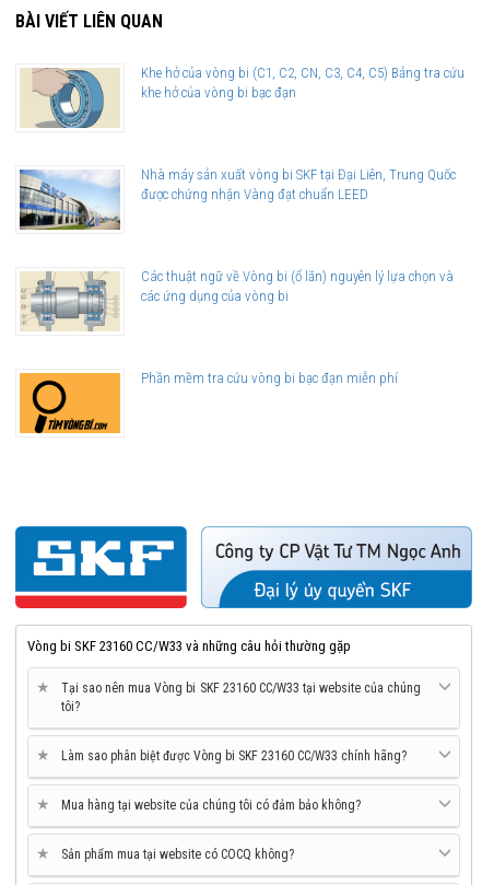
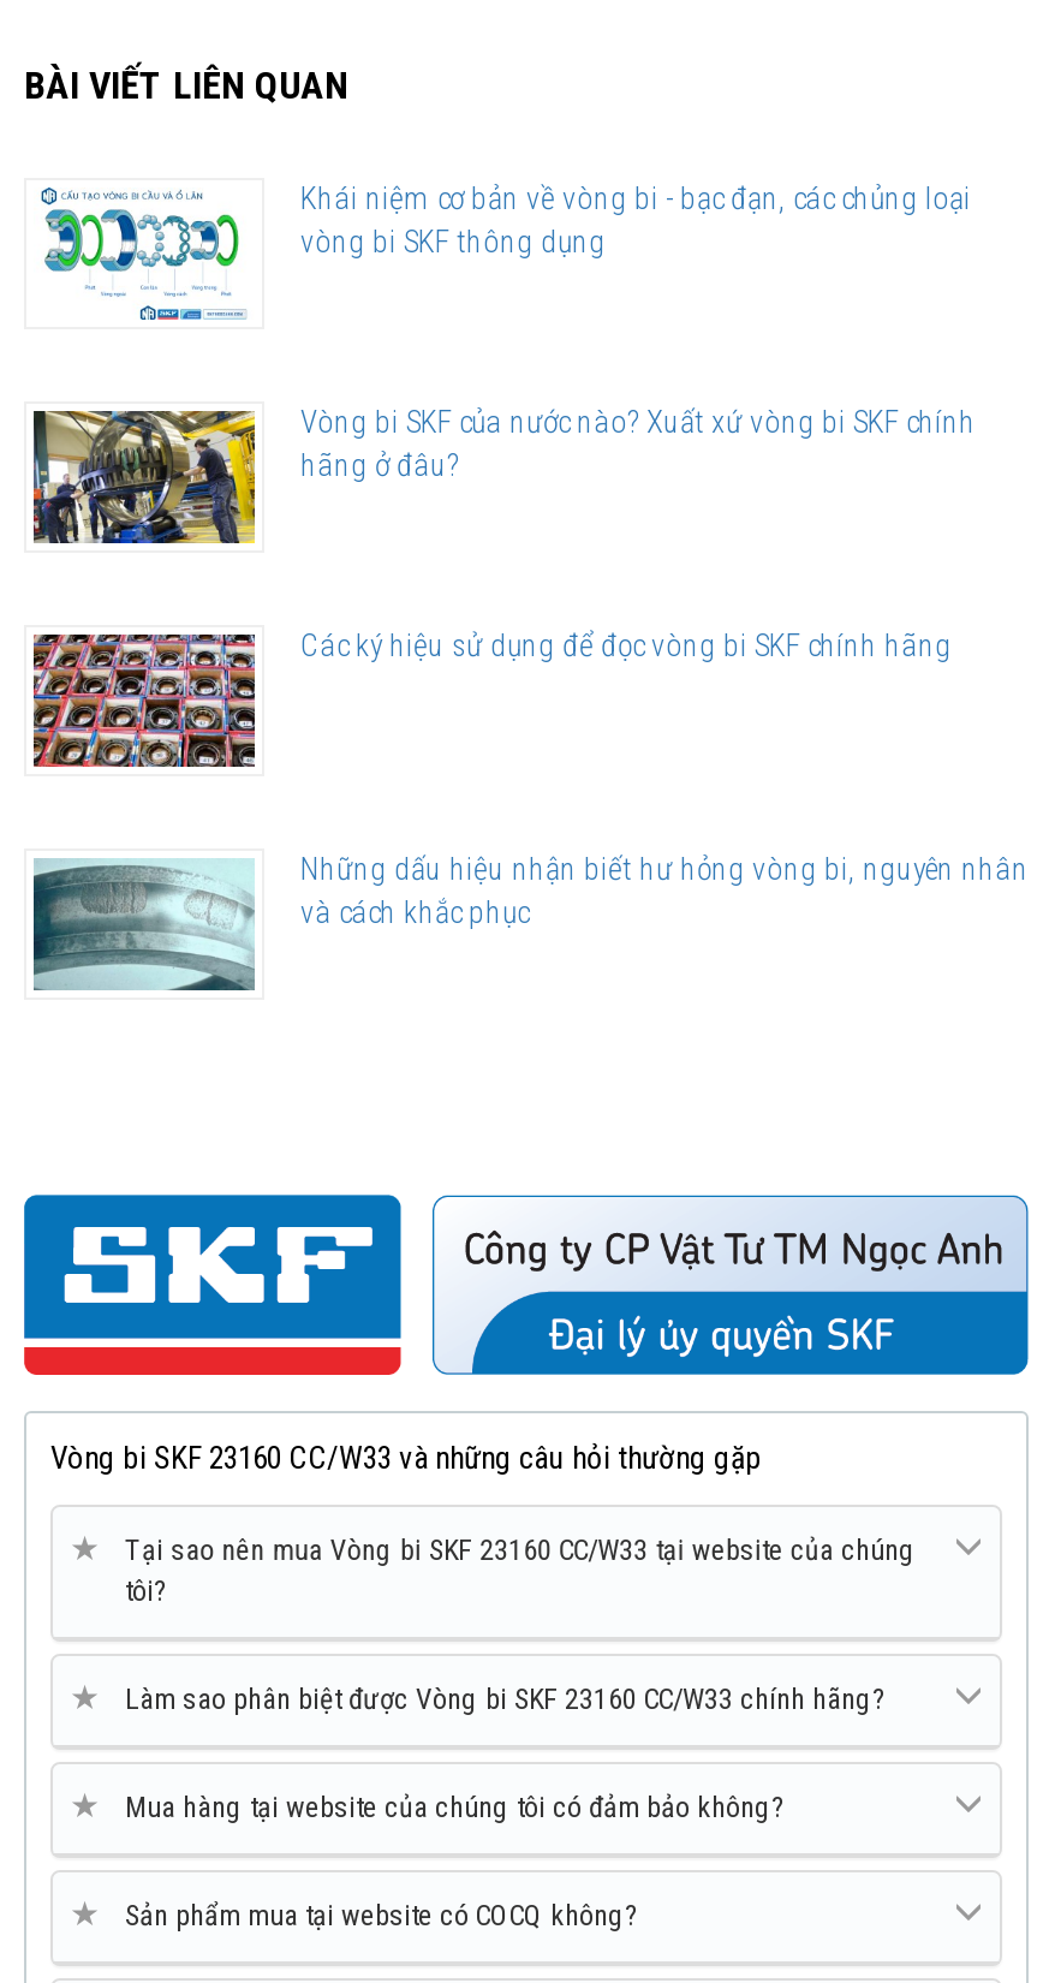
[20,64,465,129] [image] | Khe hở của vòng bi (C1, C2, CN, C3, C4, C5) Bảng tra cứu | khe hở của vòng bi bạc đạn -> [36,180,971,322] [image] | Khái niệm cơ bản về vòng bi - bạc đạn, các chủng loại | vòng bi SKF thông dụng
[19,166,456,231] [image] | Nhà máy sản xuất vòng bi SKF tại Đại Liên, Trung Quốc | được chứng nhận Vàng đạt chuẩn LEED -> [31,404,976,546] [image] | Vòng bi SKF của nước nào? Xuất xứ vòng bi SKF chính | hãng ở đâu?
[20,268,454,331] [image] | Các thuật ngữ về Vòng bi (ổ lăn) nguyên lý lựa chọn và | các ứng dụng của vòng bi -> [31,628,952,769] [image] | Các ký hiệu sử dụng để đọc vòng bi SKF chính hãng
[19,370,398,434] [image] | Phần mềm tra cứu vòng bi bạc đạn miễn phí -> [31,851,1029,993] [image] | Những dấu hiệu nhận biết hư hỏng vòng bi, nguyên nhân | và cách khắc phục

